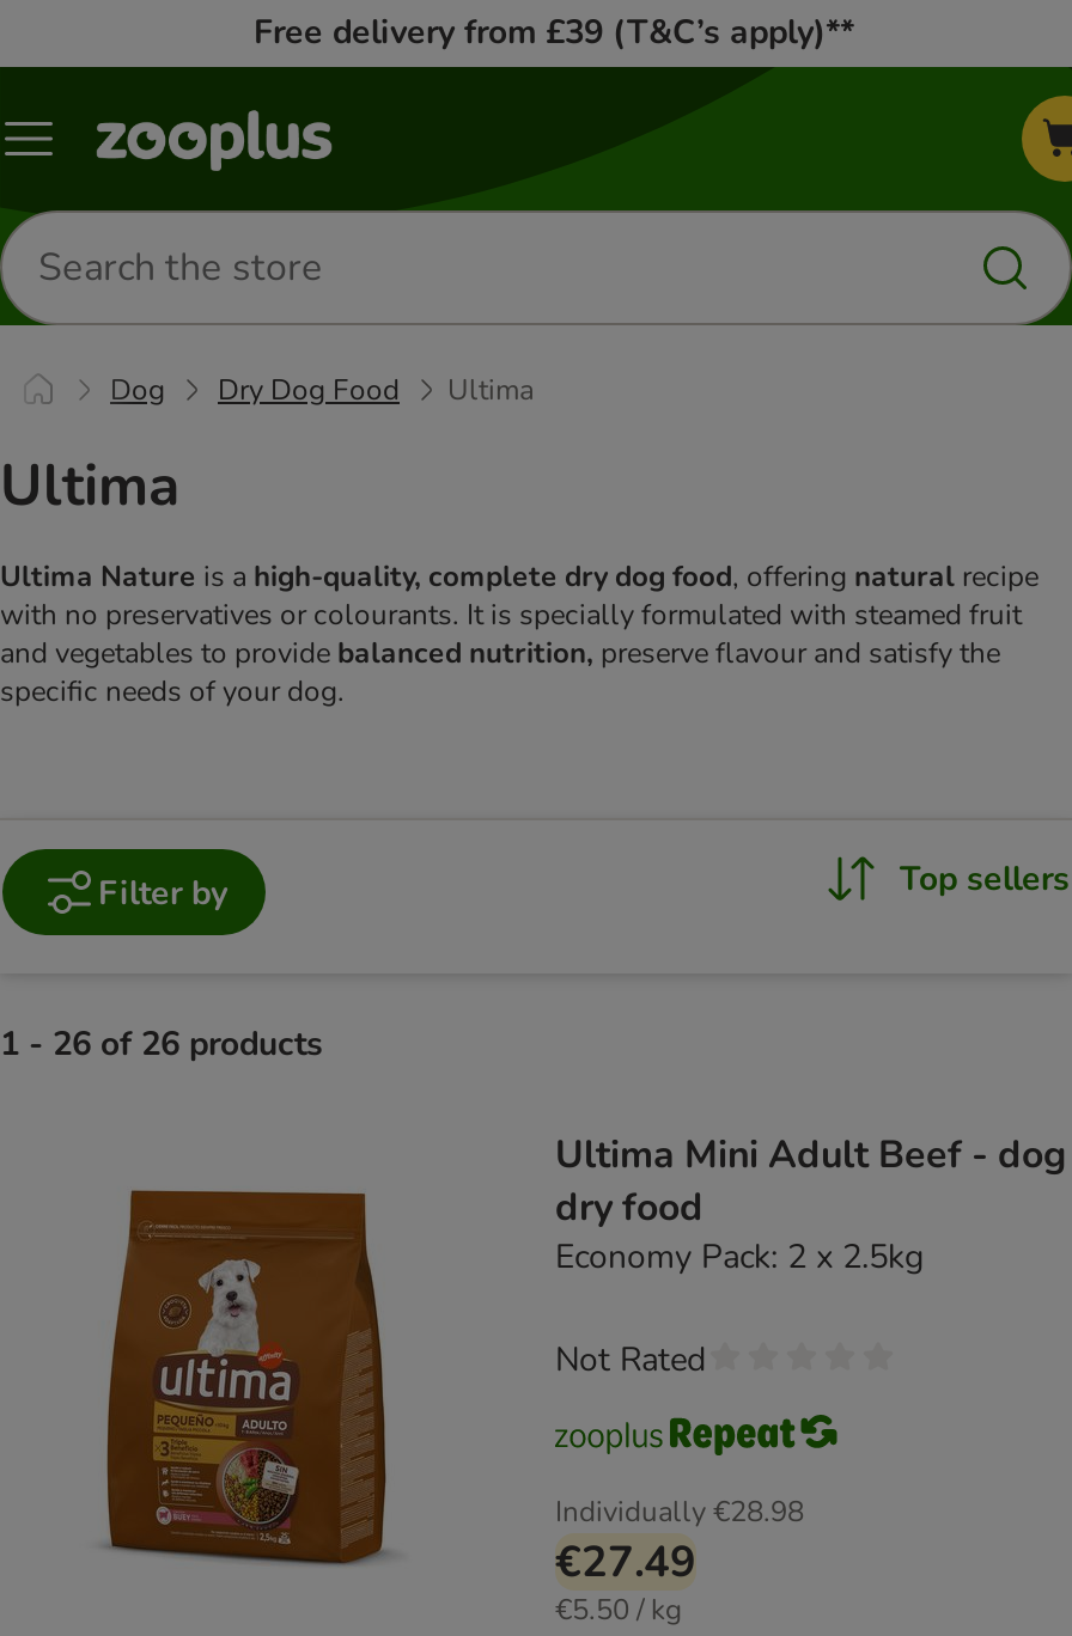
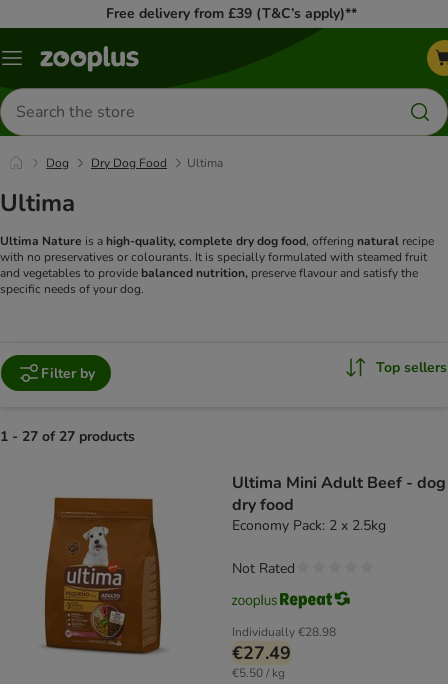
[0,1022,323,1067] 1 - 26 of 26 products -> [0,427,135,446] 1 - 27 of 27 products

